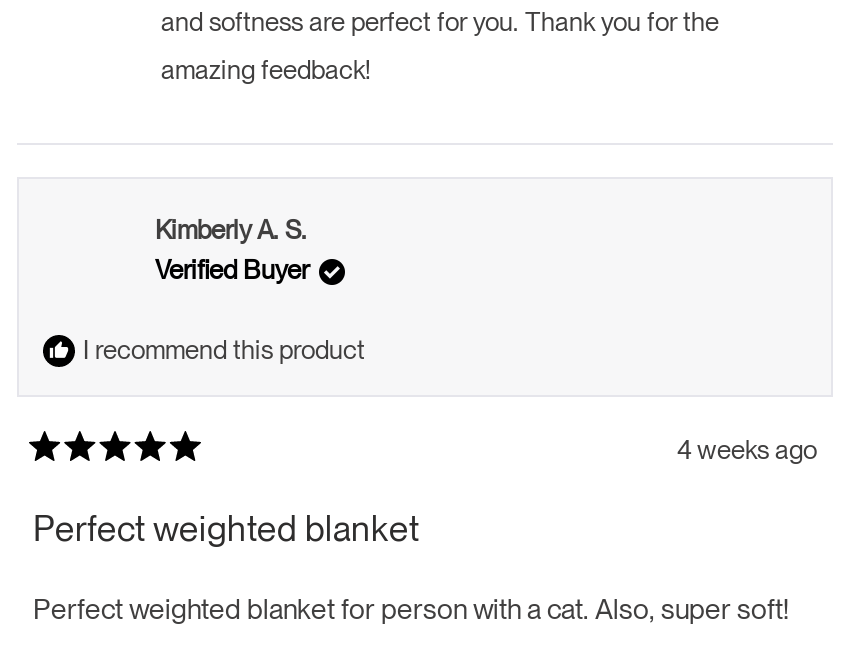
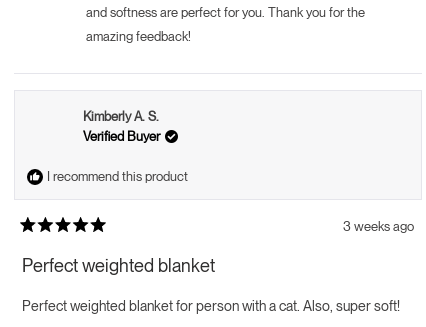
[677,436,817,466] 4 weeks ago -> [343,219,414,234] 3 weeks ago

